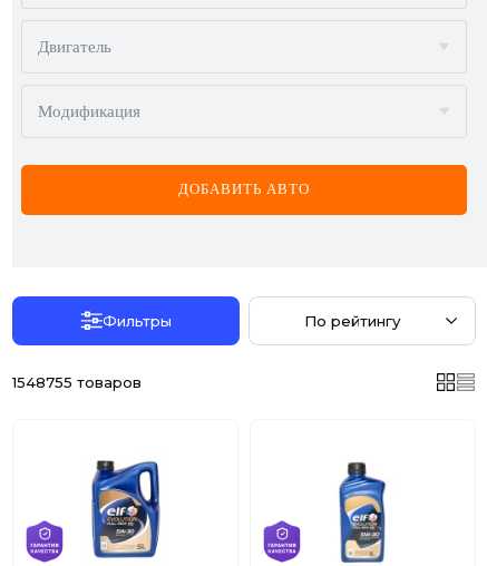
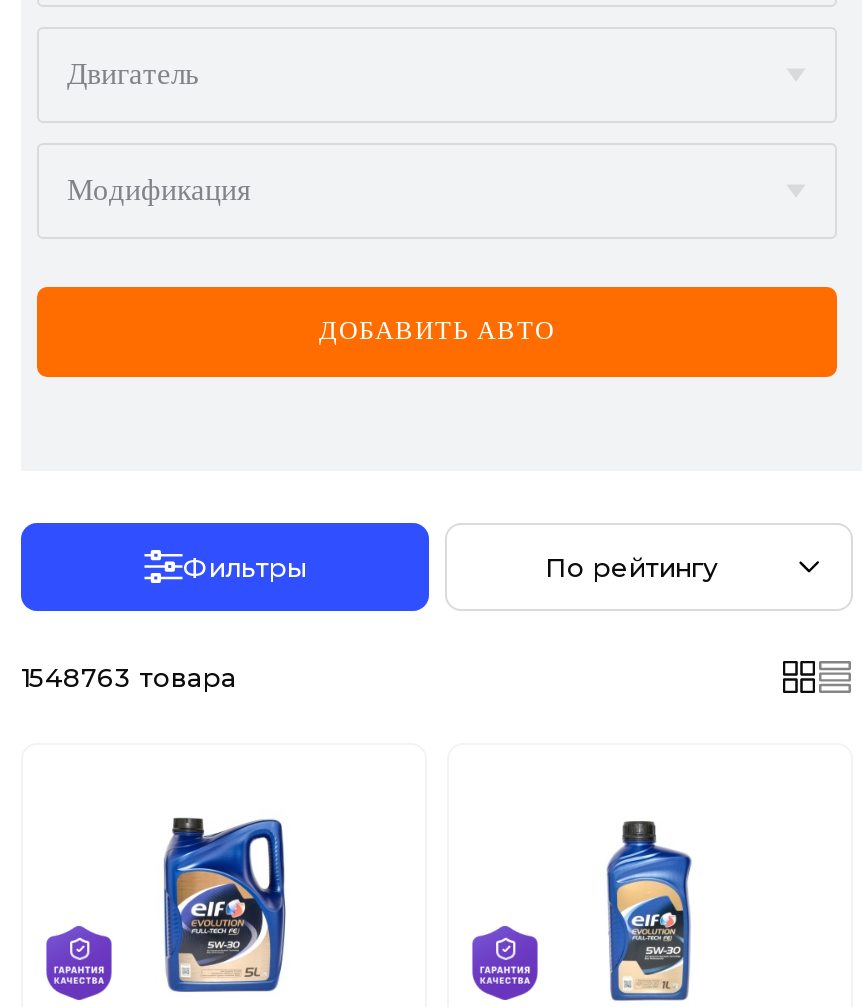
[12,373,142,391] 1548755 товаров -> [21,661,237,693] 1548763 товара

